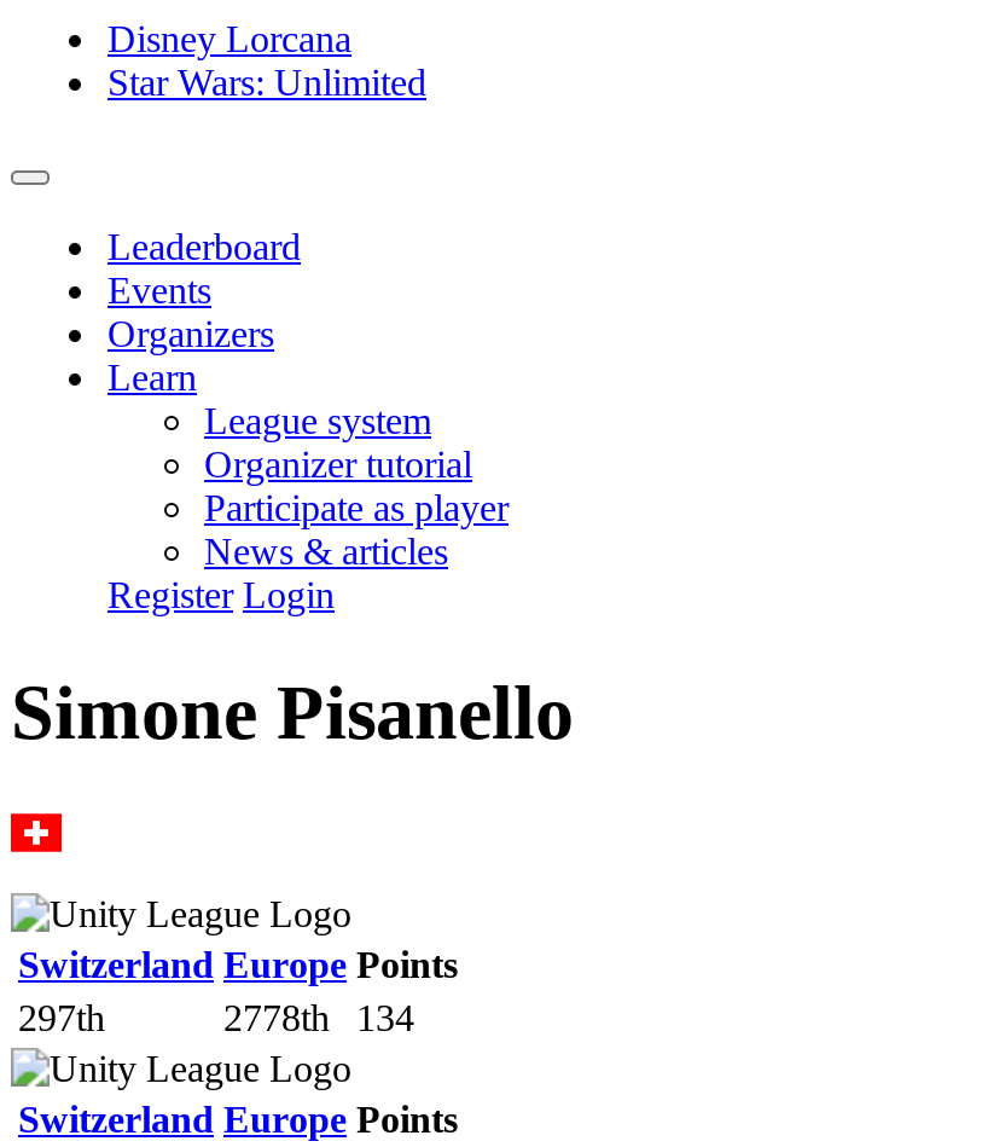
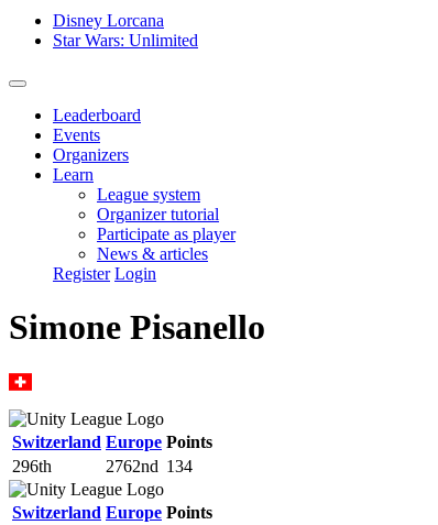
[18,997,414,1038] 297th | 2778th | 134 -> [12,457,193,475] 296th | 2762nd 134

